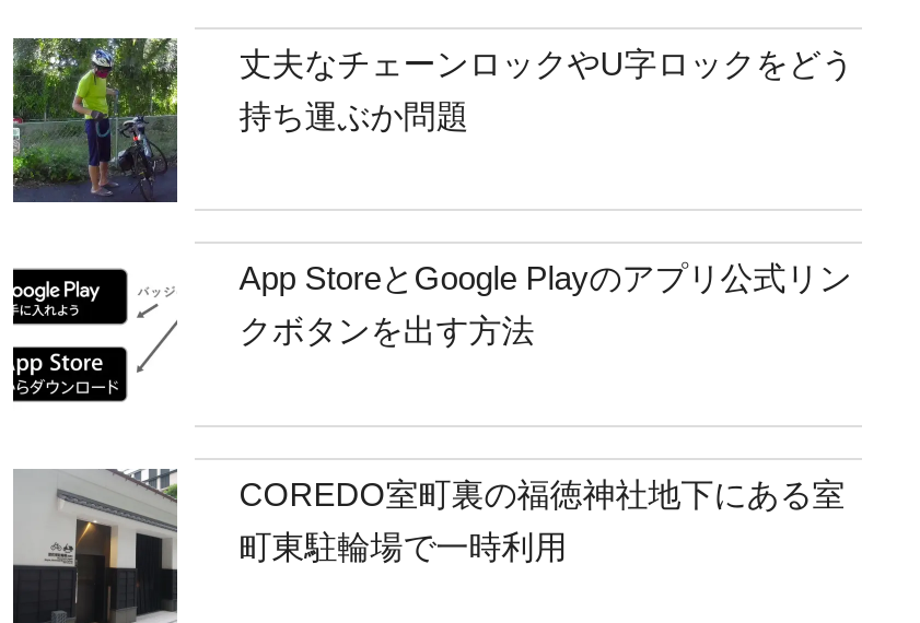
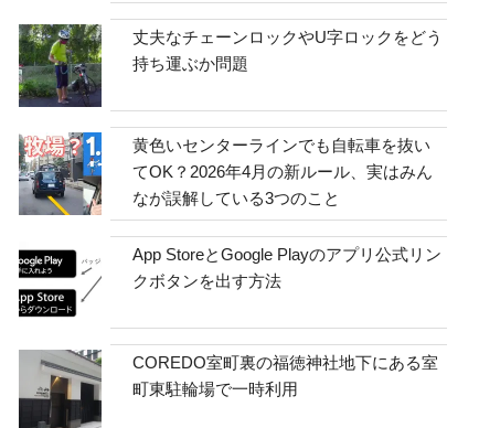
none -> [19,131,433,216] [image] | 黄色いセンターラインでも自転車を抜い | てOK？2026年4月の新ルール、実はみん | なが誤解している3つのこと

